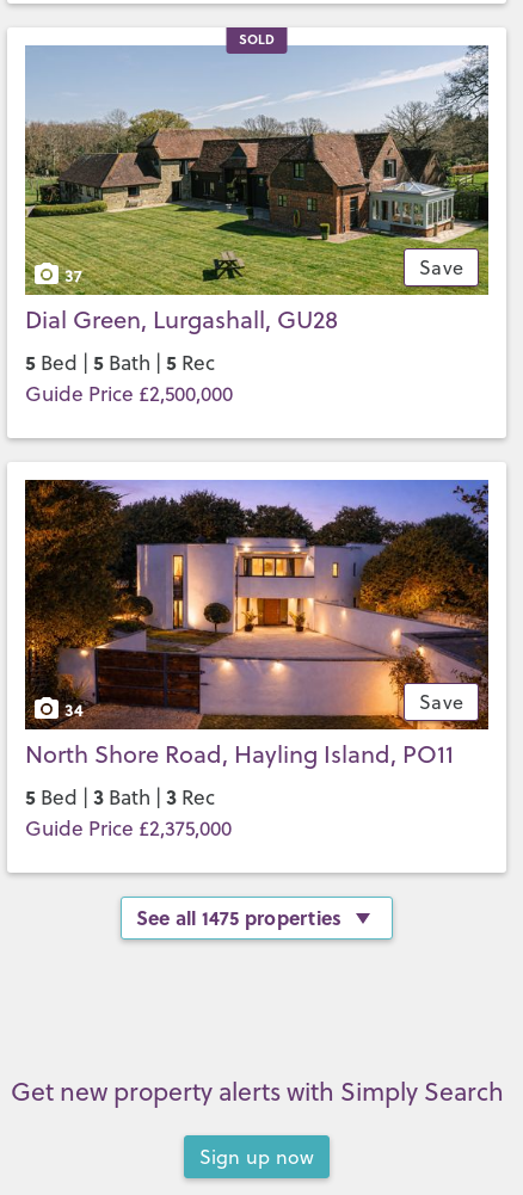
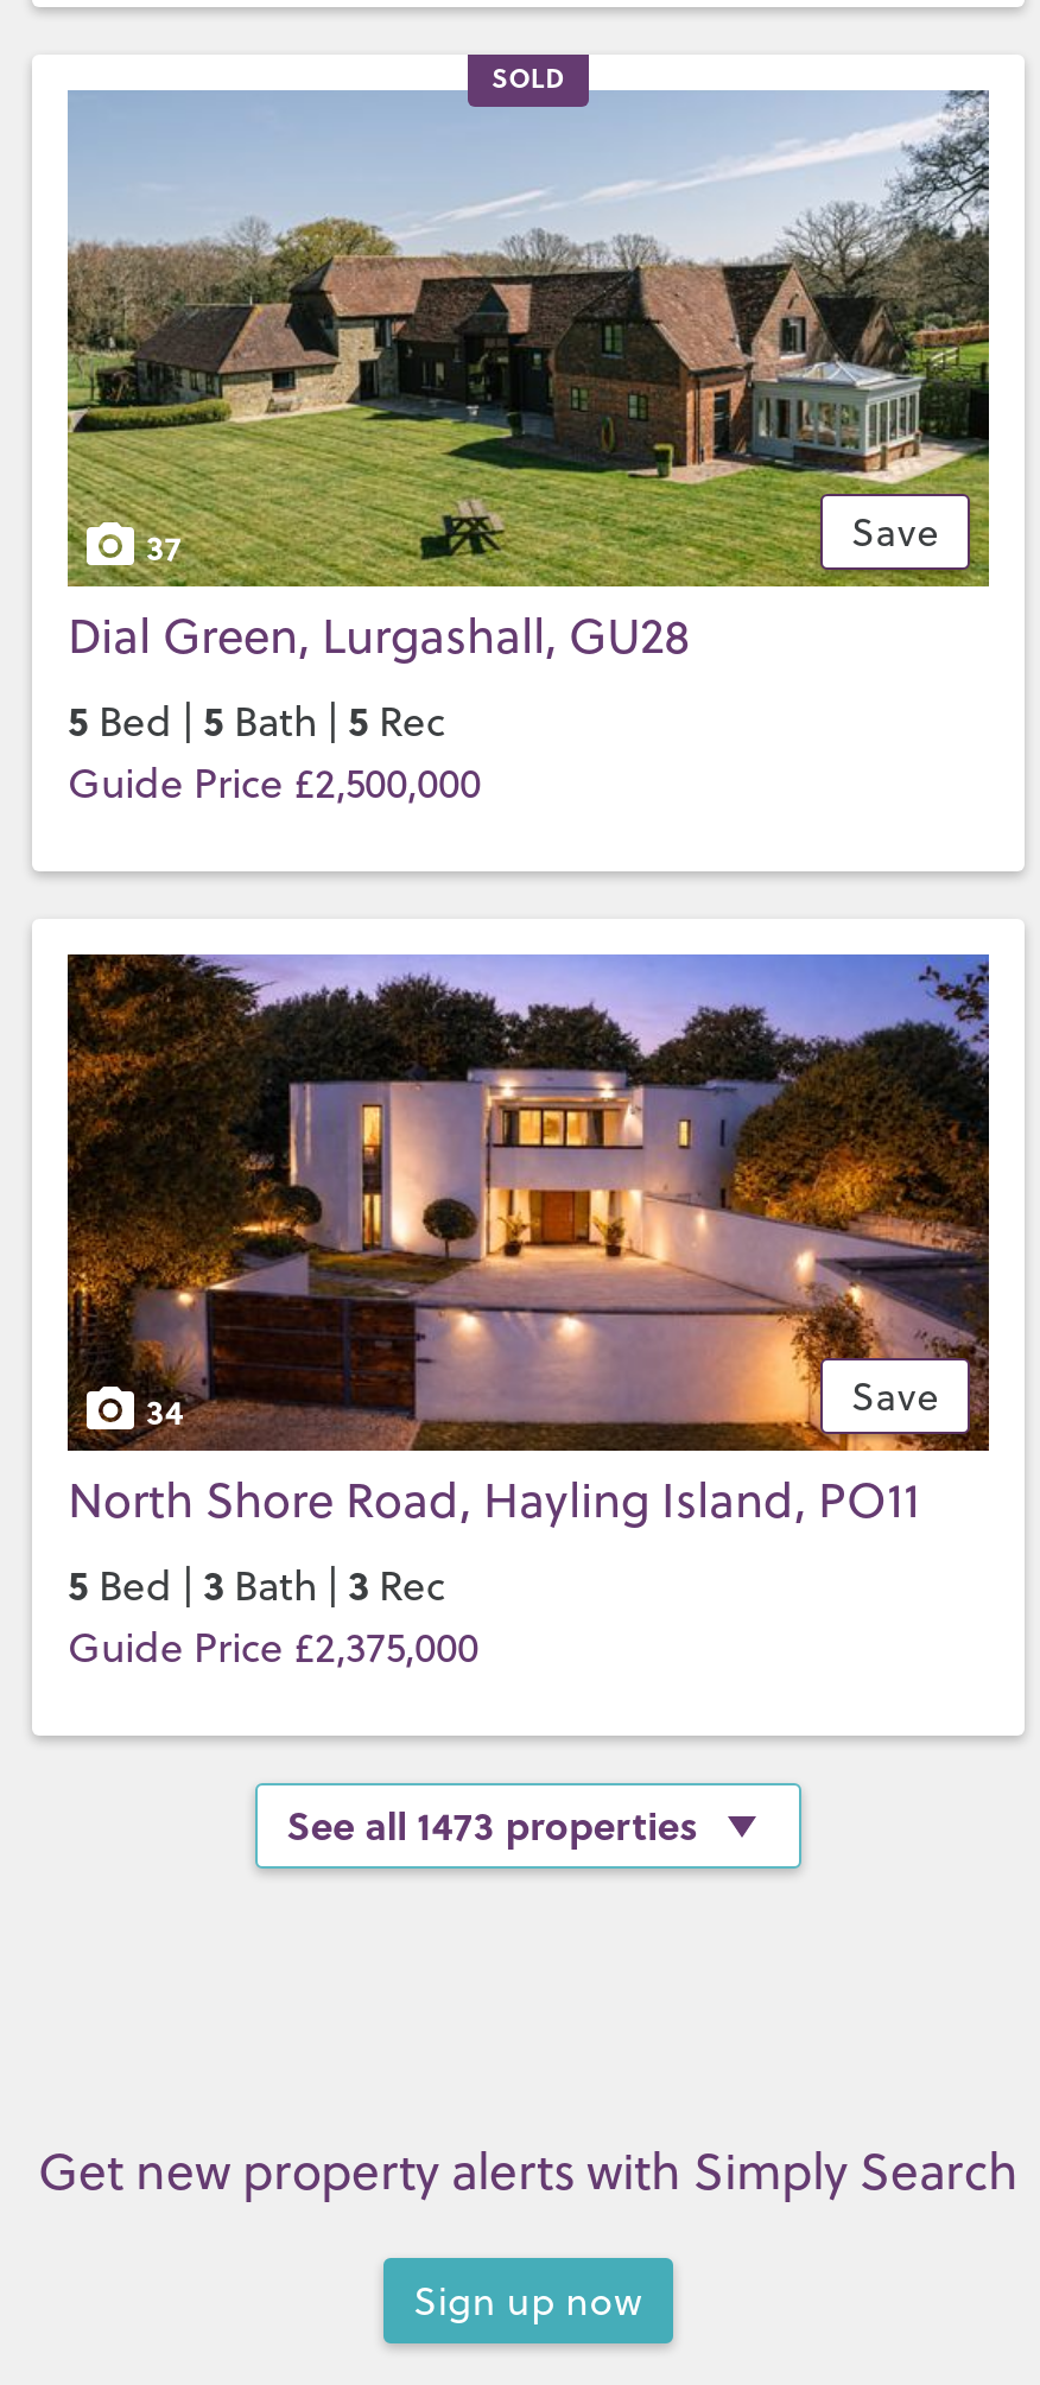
[136,904,342,931] See all 1475 properties -> [286,1798,699,1852] See all 1473 properties

